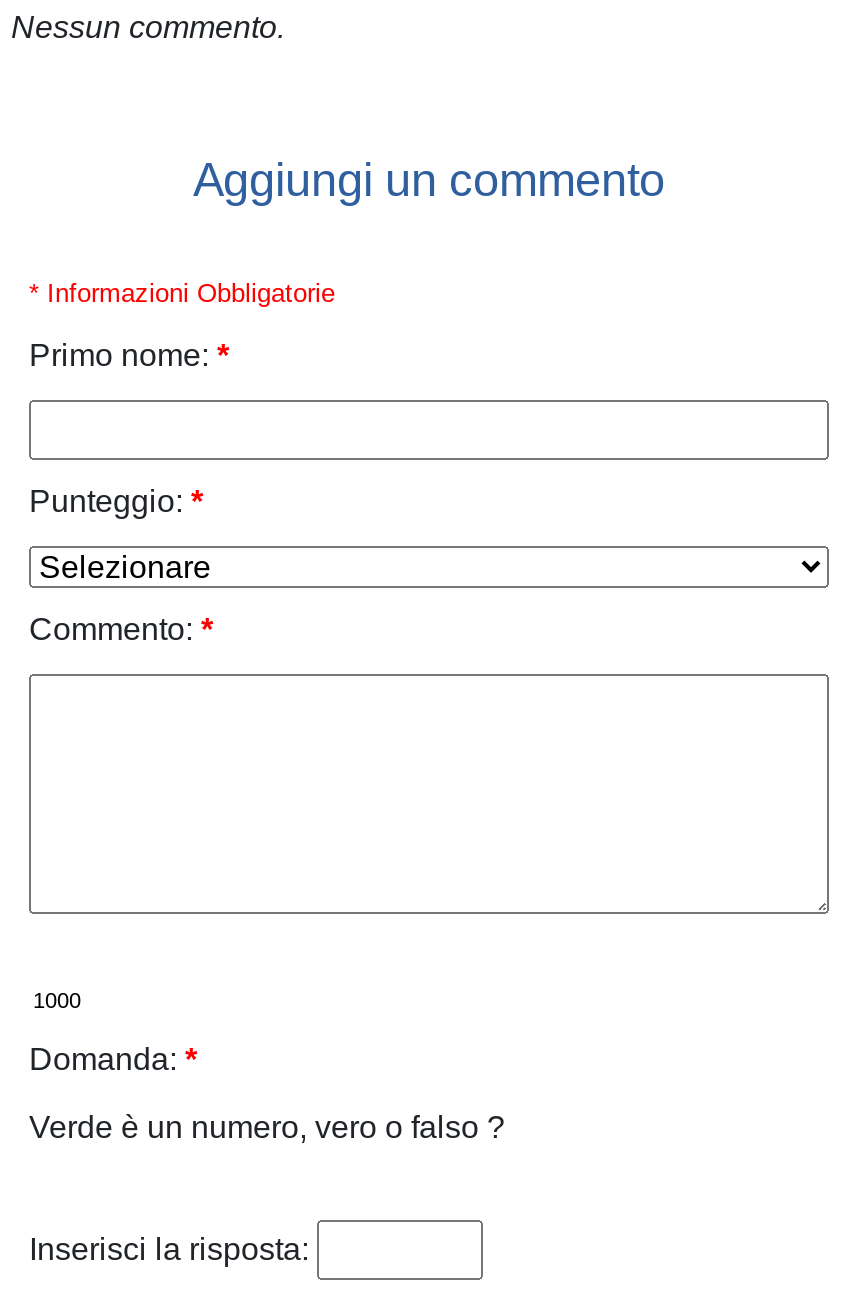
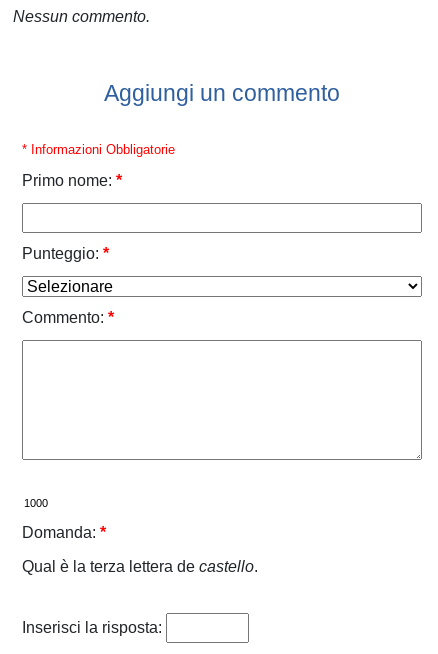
[29,1111,505,1145] Verde è un numero, vero o falso ? -> [22,558,258,575] Qual è la terza lettera de castello.

